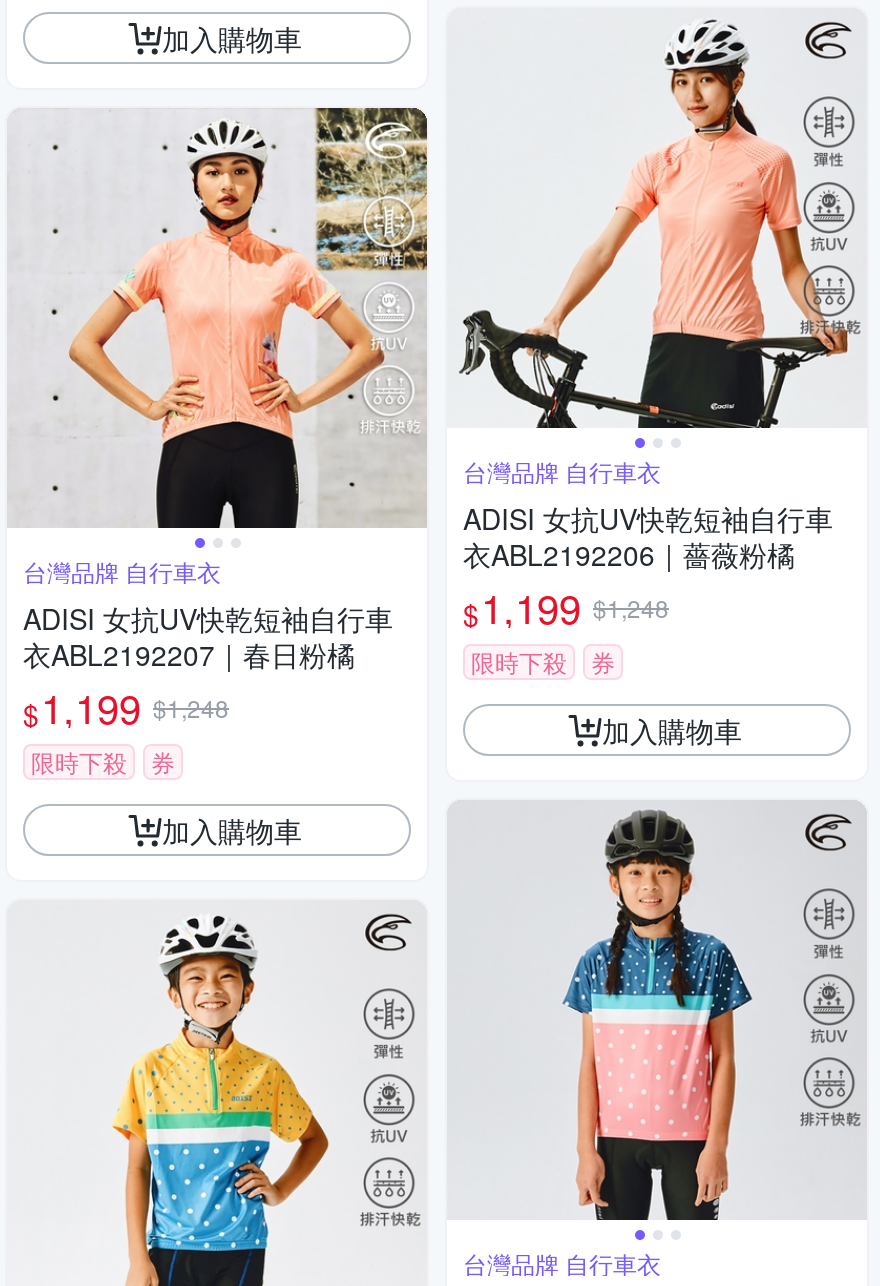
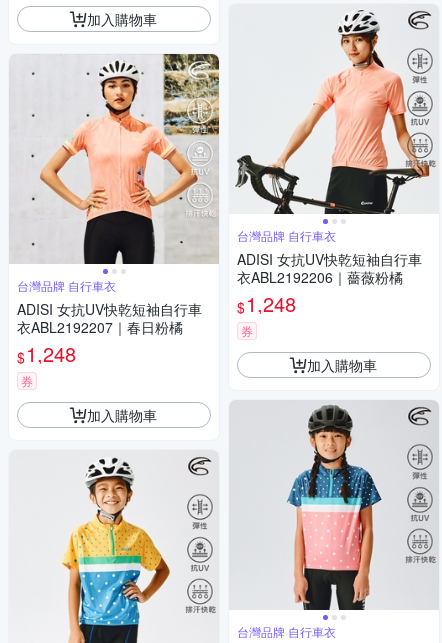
[463,579,669,679] $1,199 $1,248 | 限時下殺 -> [237,289,296,318] $1,248
[23,679,229,779] $1,199 $1,248 | 限時下殺 -> [17,339,76,368] $1,248

